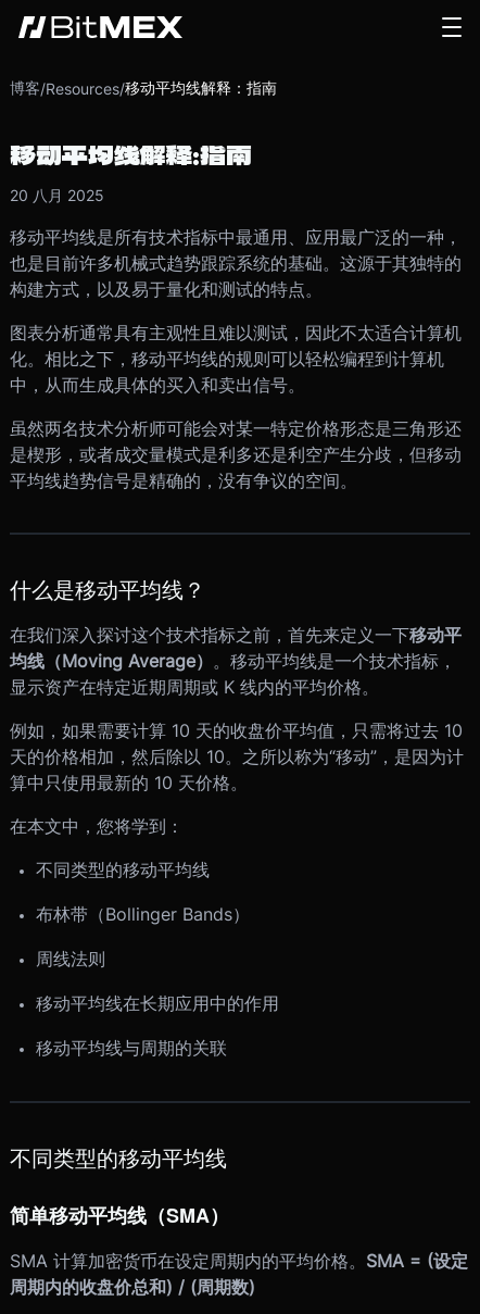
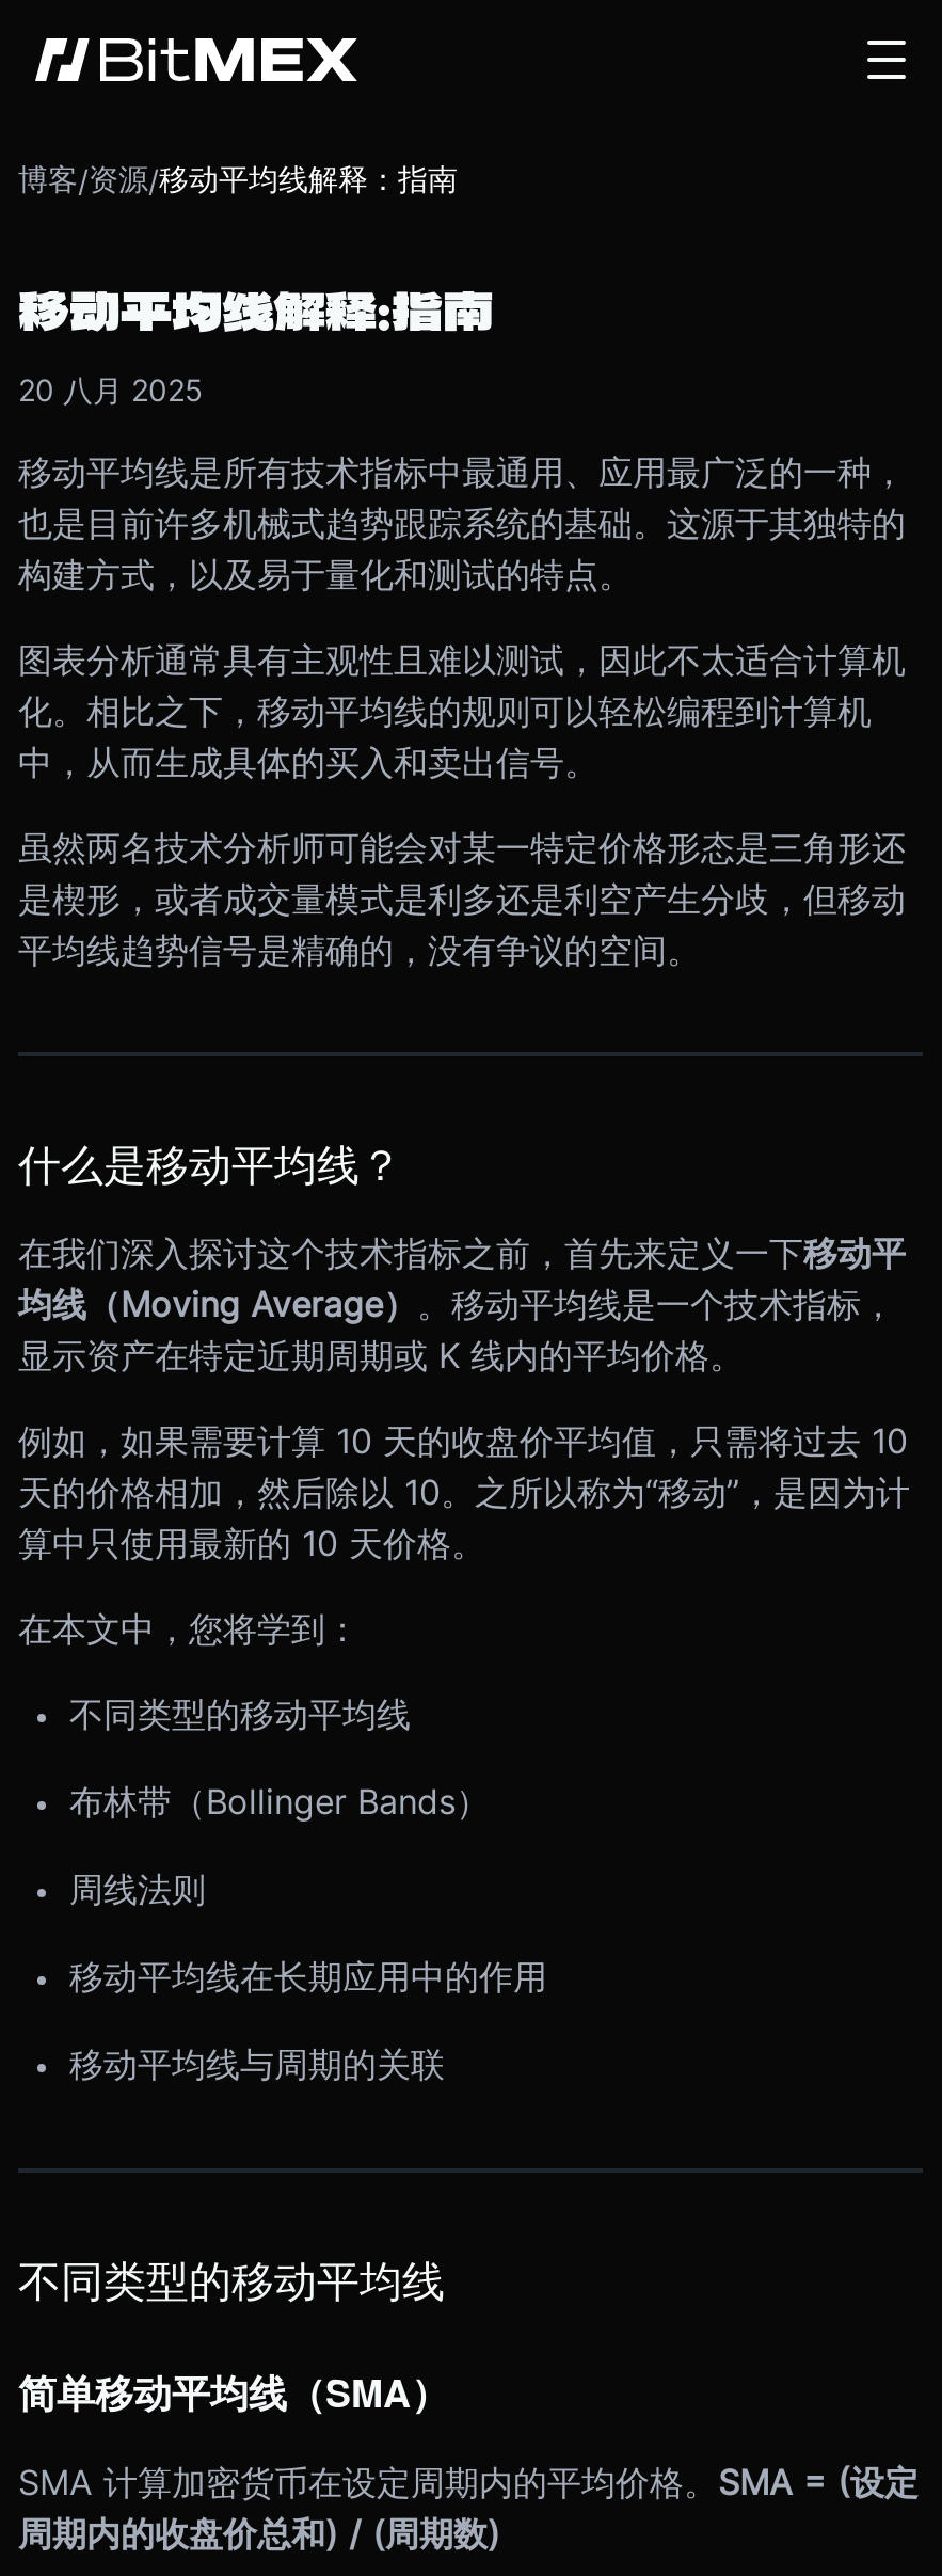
[10,78,277,98] 博客/Resources/移动平均线解释：指南 -> [18,160,458,198] 博客/资源/移动平均线解释：指南

